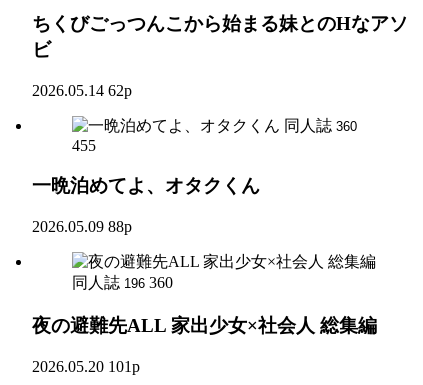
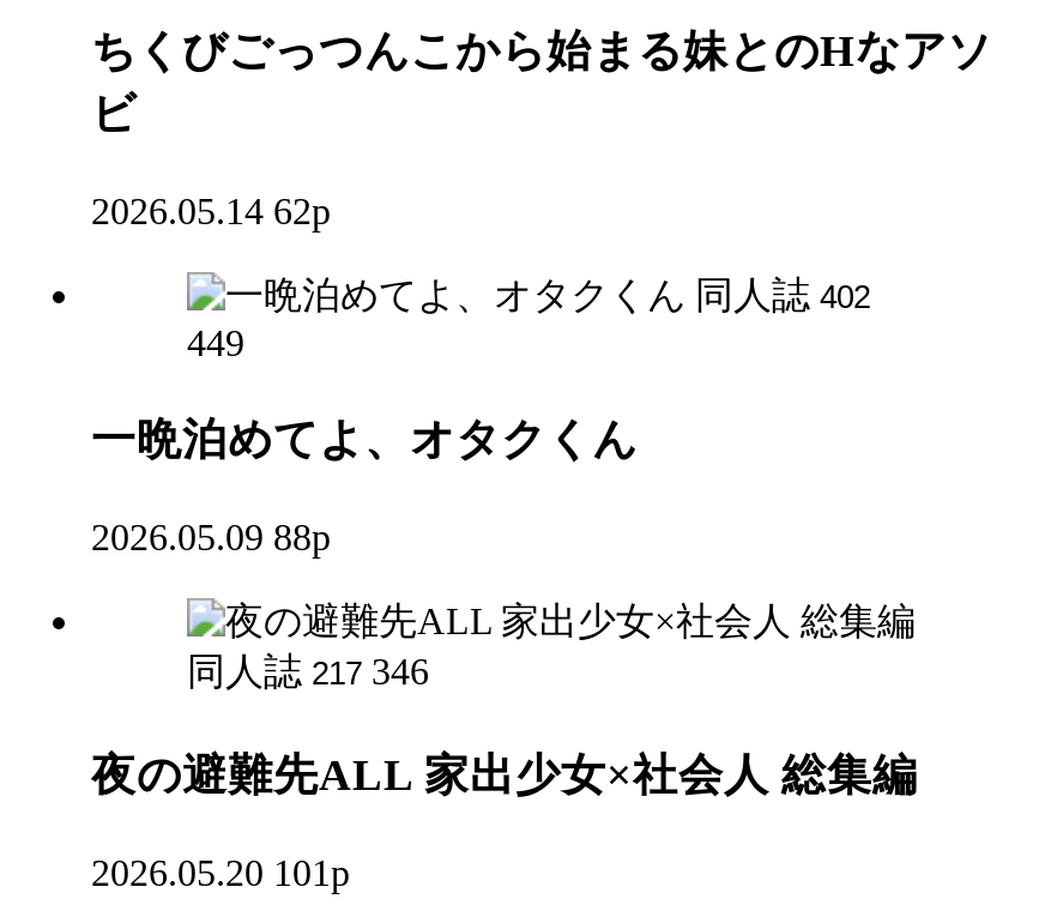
[284,117,357,134] 同人誌 360 -> [695,274,870,314] 同人誌 402
[72,137,96,154] 455 -> [187,321,244,362] 449
[72,274,173,291] 同人誌 196 360 -> [187,651,429,692] 同人誌 217 346

